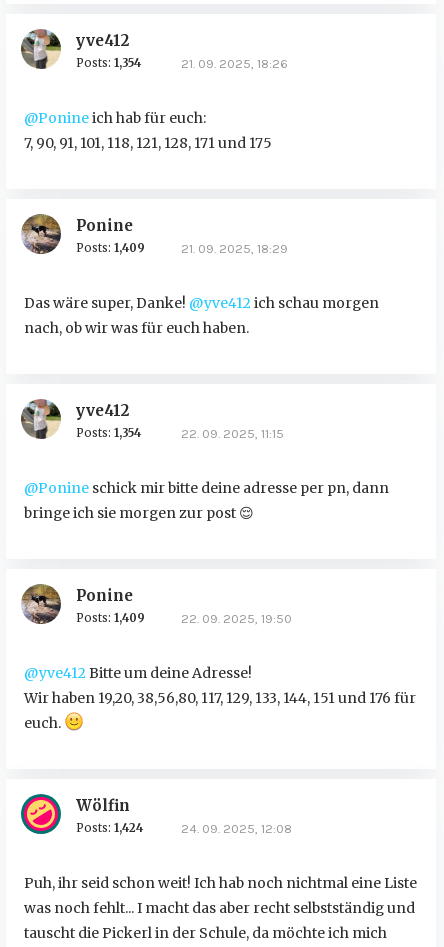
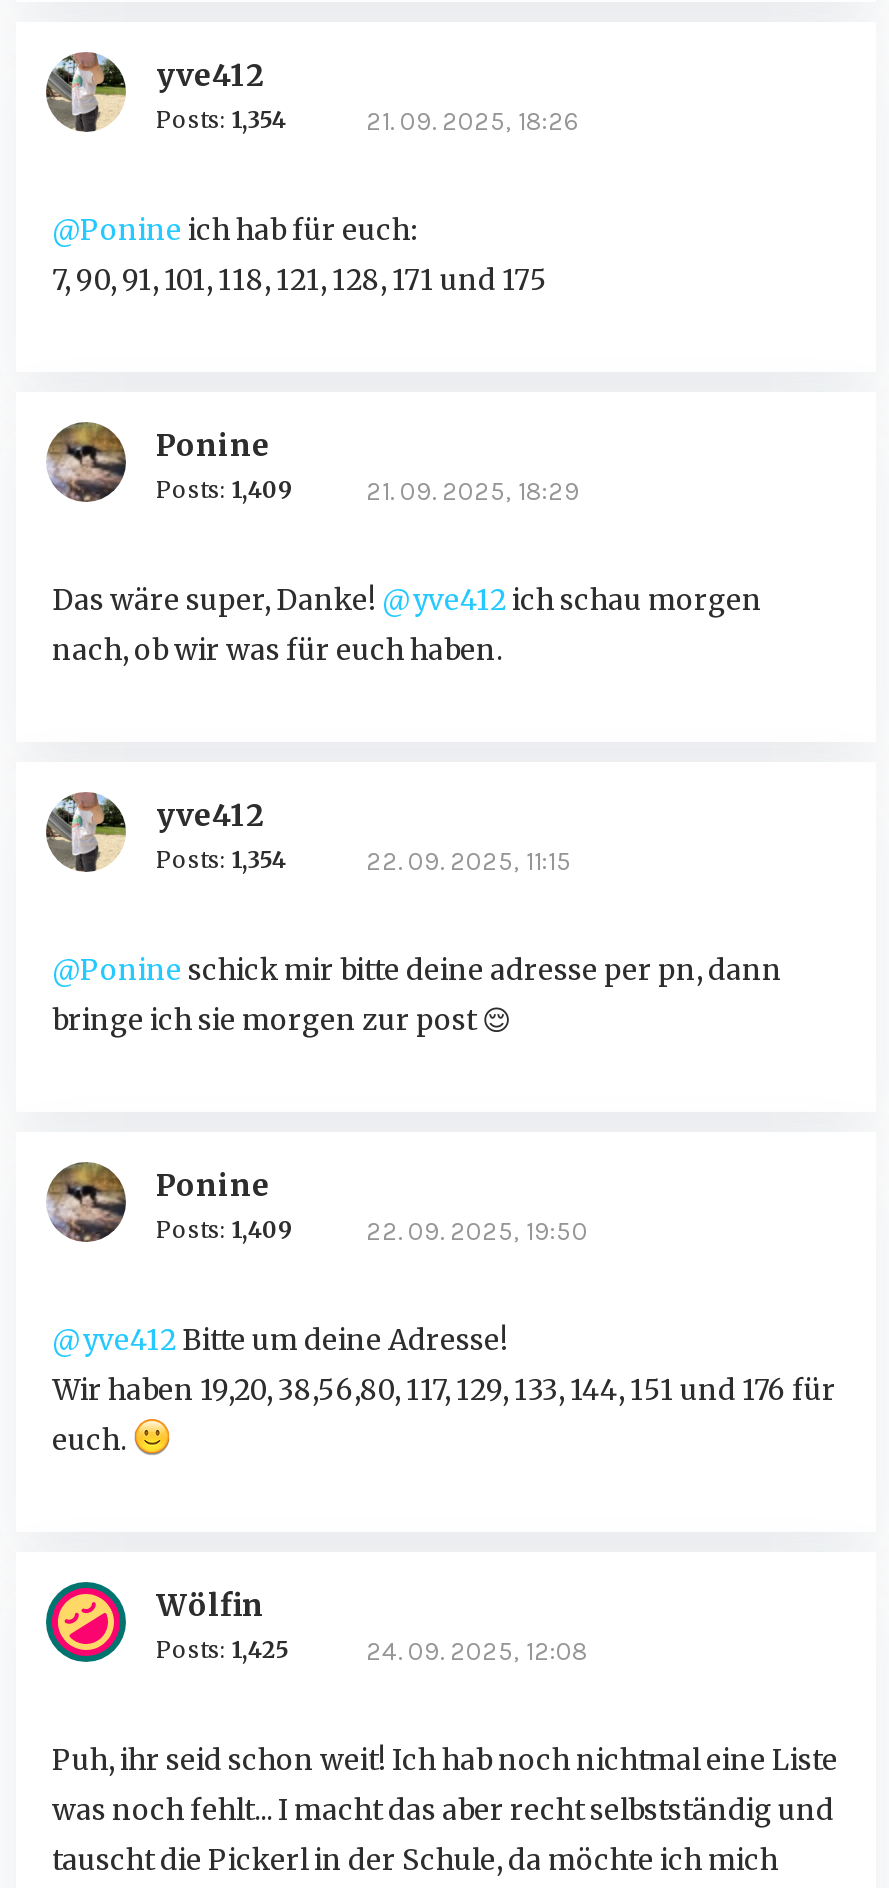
[76,821,143,835] Posts: 1,424 -> [156,1635,288,1663] Posts: 1,425

